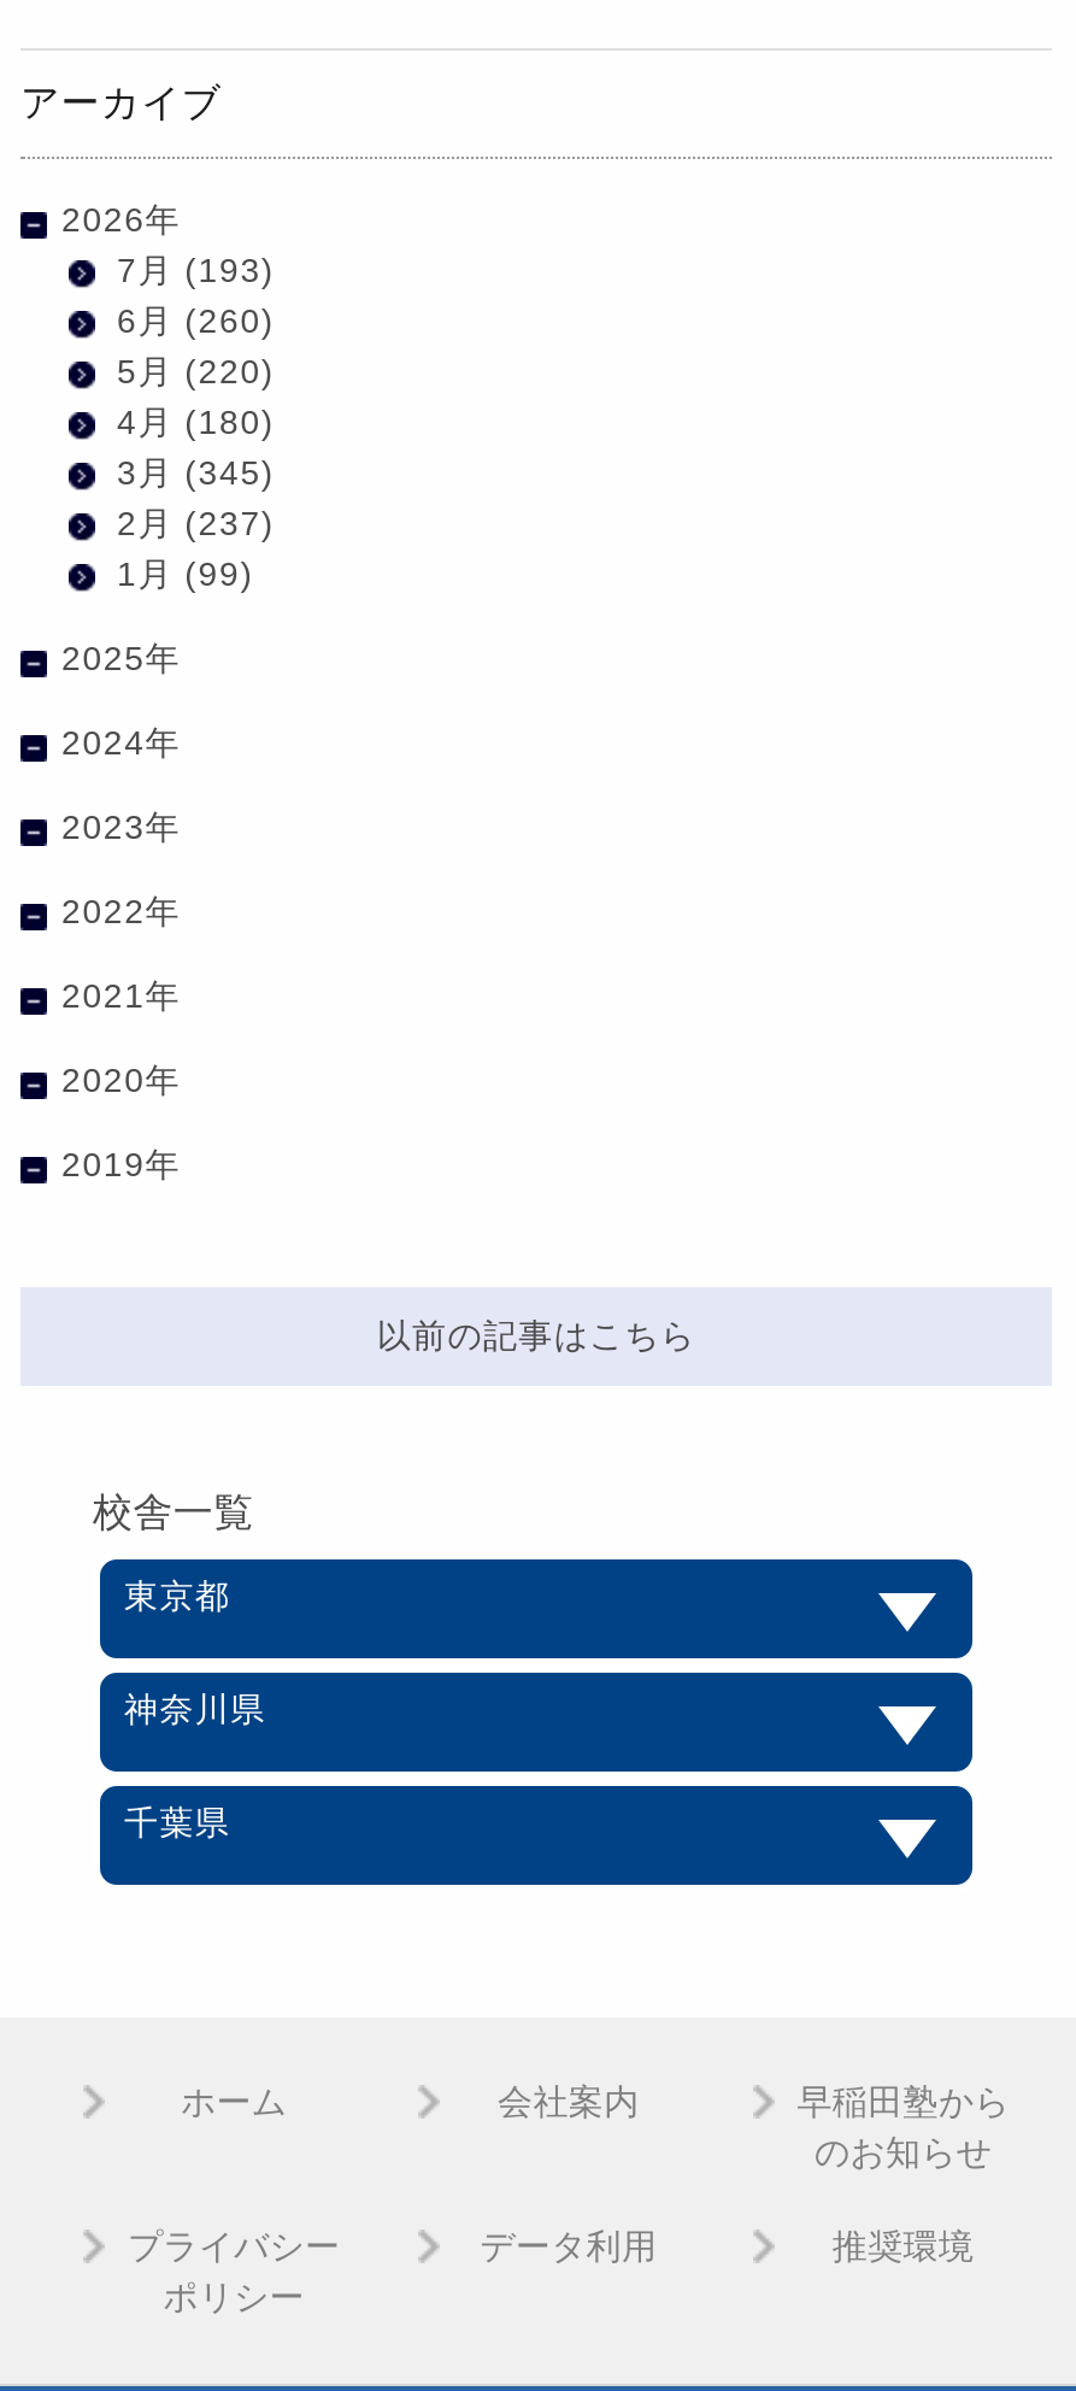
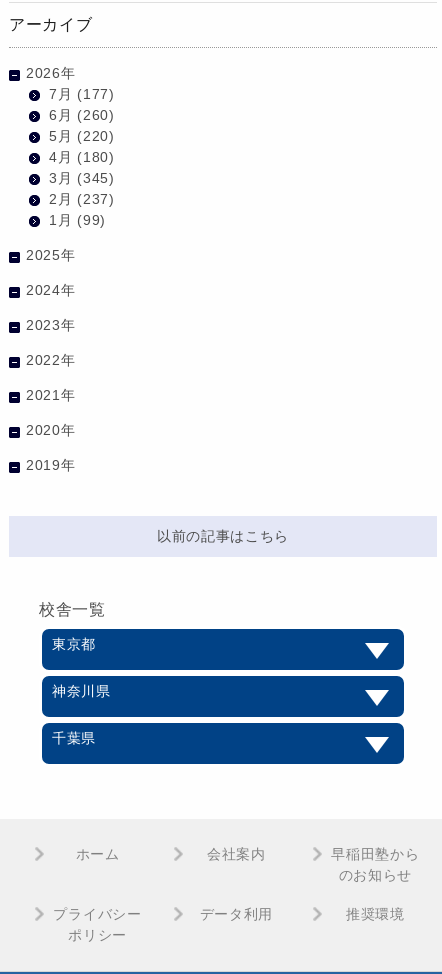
[117,251,275,290] 7月(193) -> [49,86,115,102] 7月(177)

